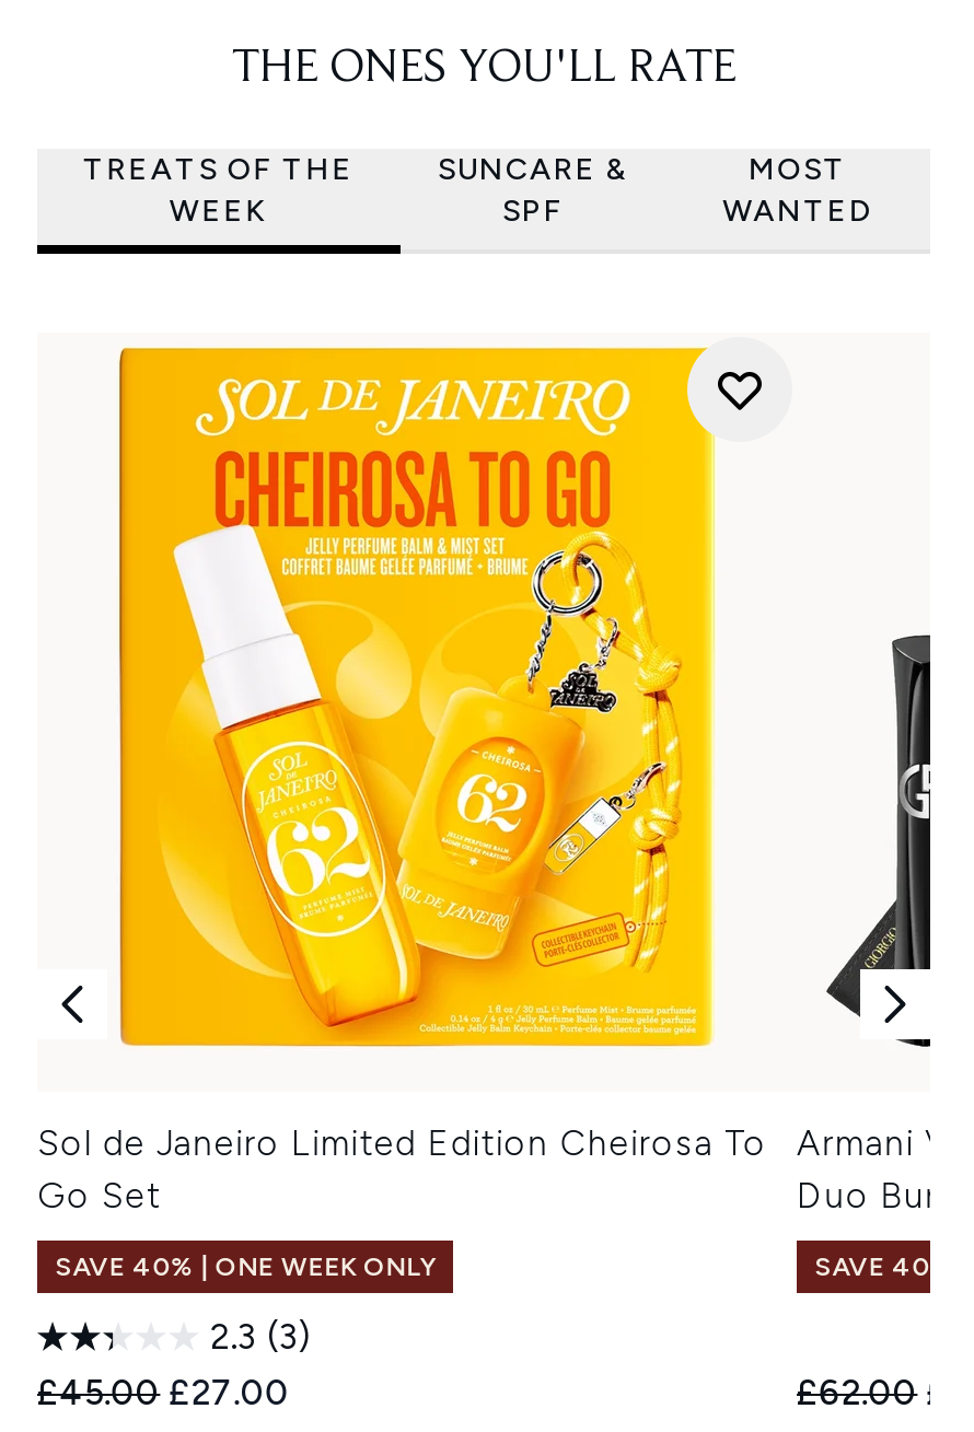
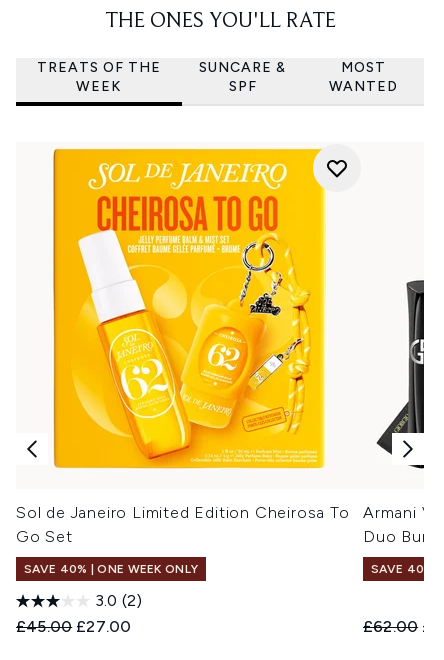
[210,1315,311,1357] 2.3 (3) -> [95,591,142,610] 3.0 (2)

